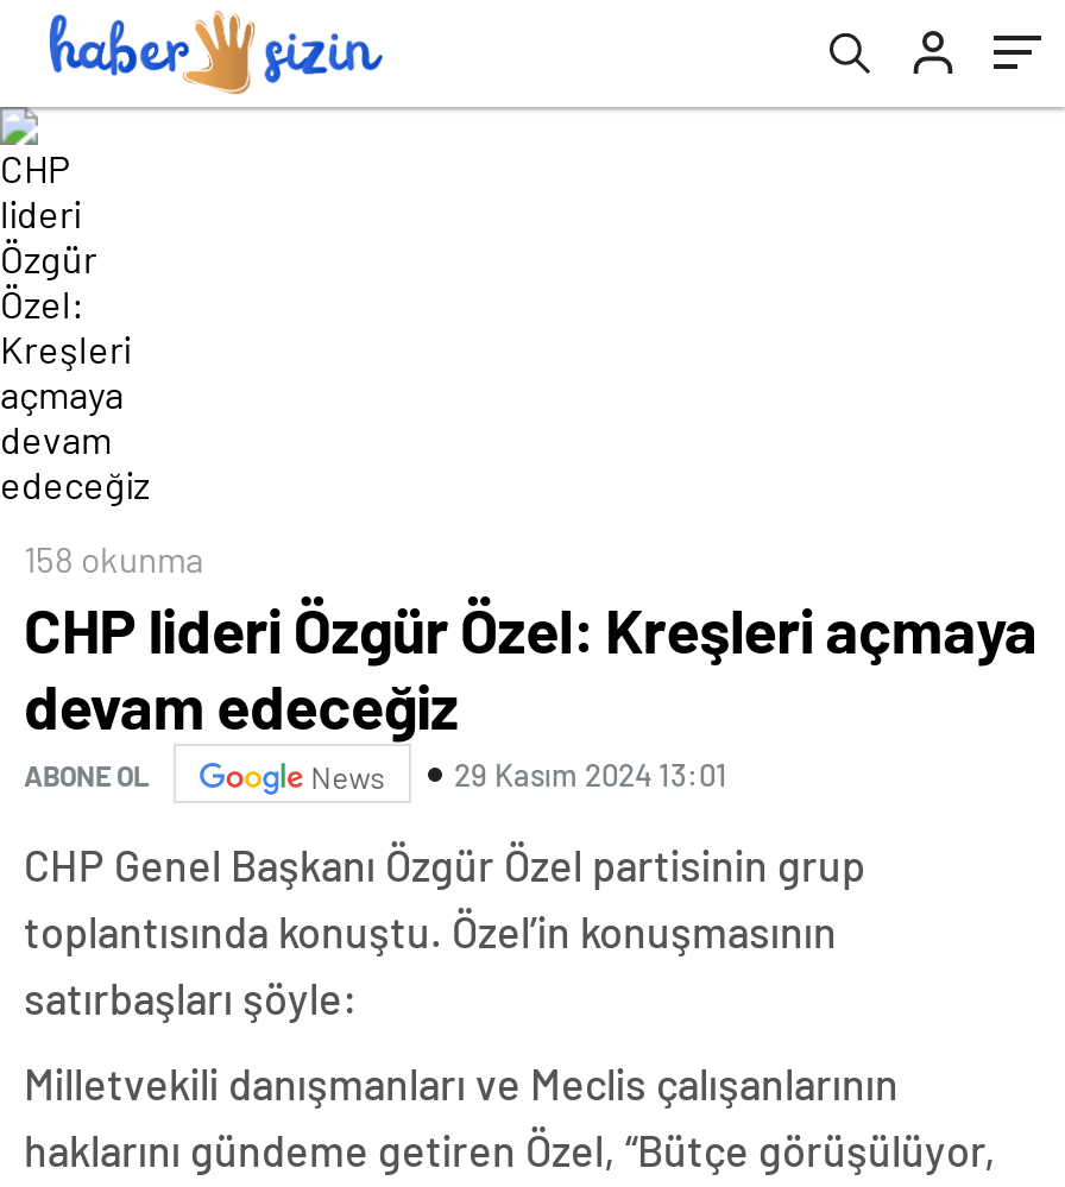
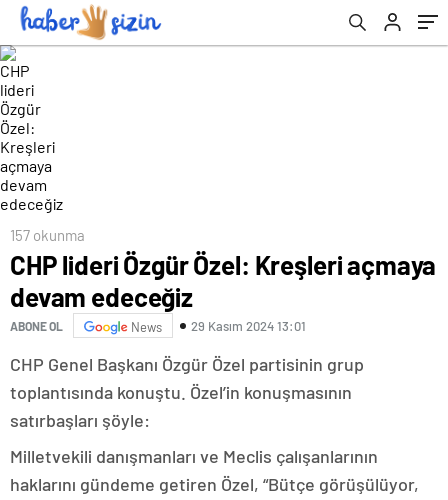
[24,537,204,580] 158 okunma -> [10,226,85,244] 157 okunma

